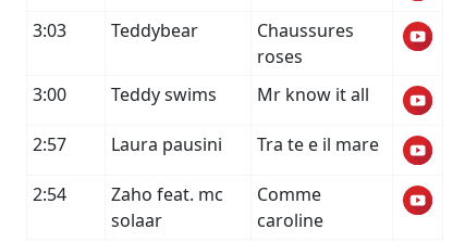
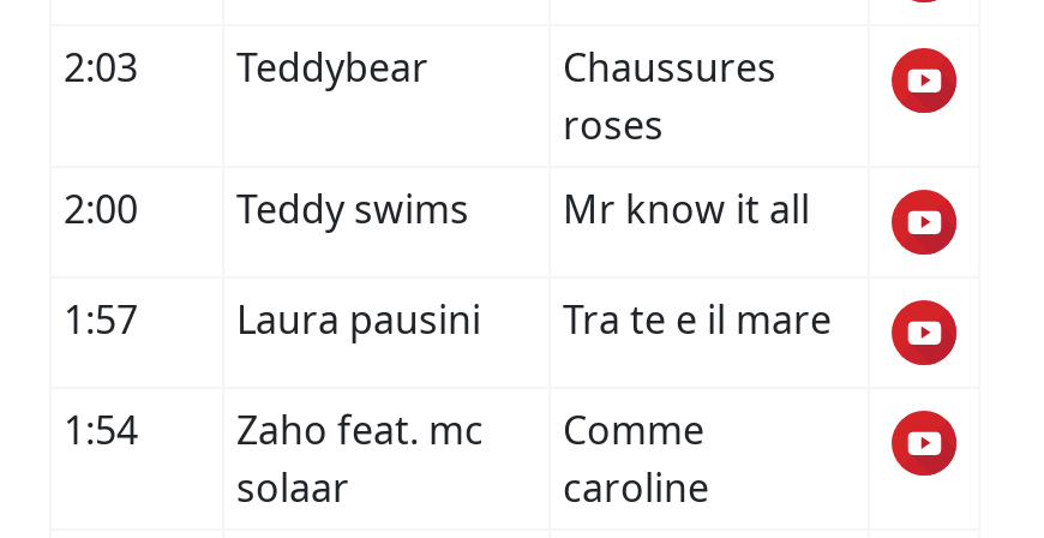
[33,18,198,42] 3:03 Teddybear -> [64,41,428,94] 2:03 Teddybear
[33,82,369,106] 3:00 Teddy swims Mr know it all -> [64,183,810,235] 2:00 Teddy swims Mr know it all
[33,132,379,156] 2:57 Laura pausini Tra te e il mare -> [64,293,832,346] 1:57 Laura pausini Tra te e il mare
[33,182,321,206] 2:54 Zaho feat. mc Comme -> [64,403,704,456] 1:54 Zaho feat. mc Comme

